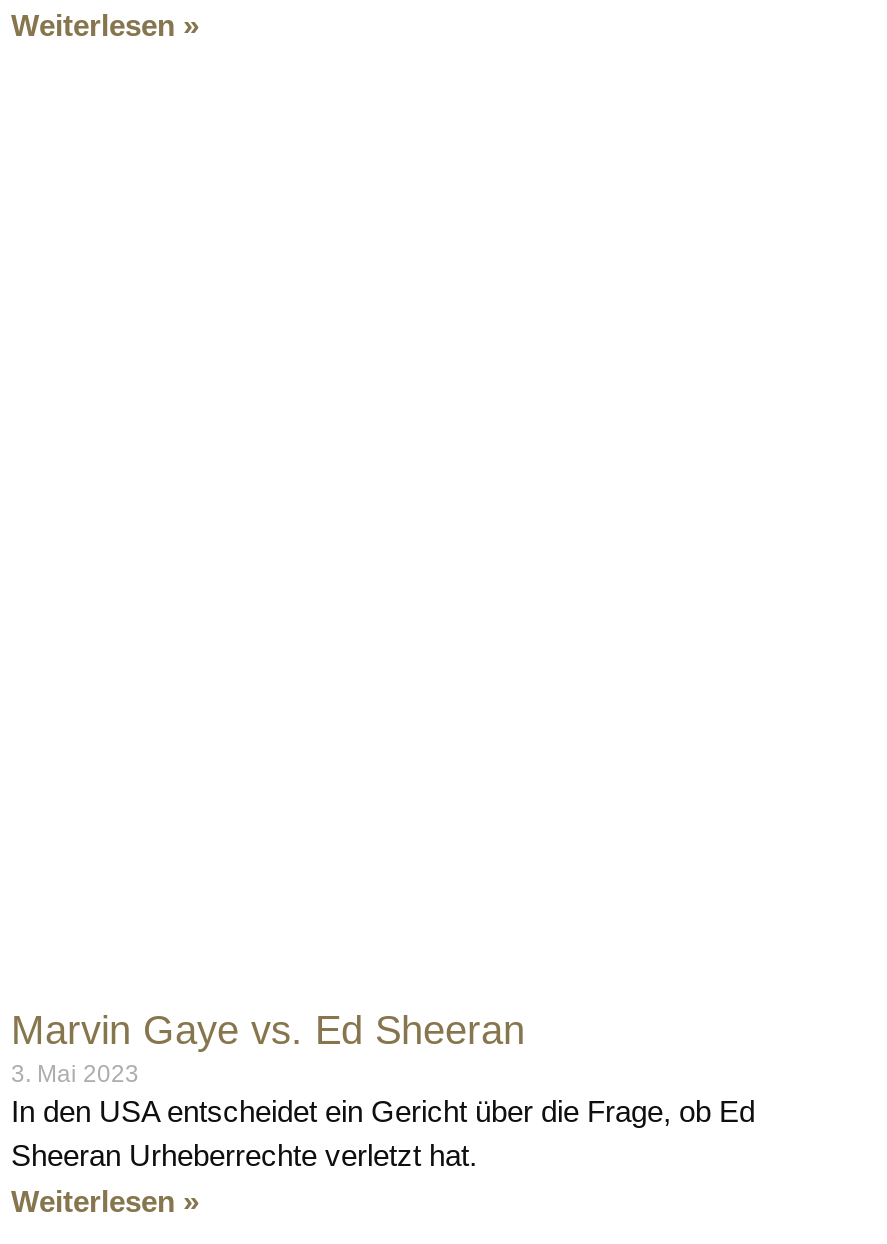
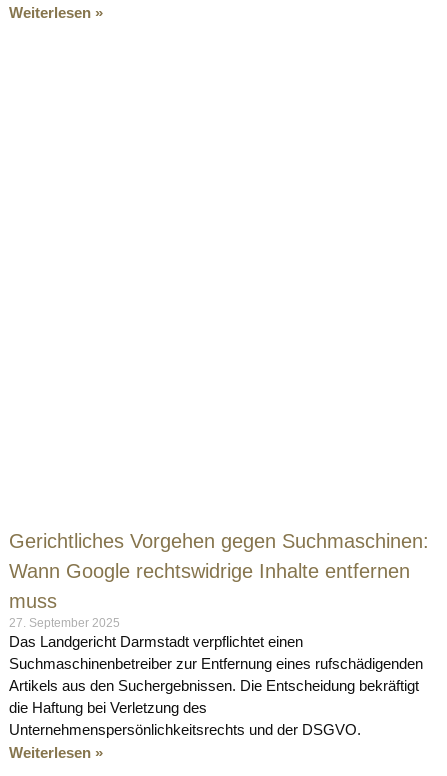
[11,1009,755,1173] Marvin Gaye vs. Ed Sheeran | 3. Mai 2023 | In den USA entscheidet ein Gericht über die Frage, ob Ed | Sheeran Urheberrechte verletzt hat. -> [9,530,429,738] Gerichtliches Vorgehen gegen Suchmaschinen: | Wann Google rechtswidrige Inhalte entfernen | muss | 27. September 2025 | Das Landgericht Darmstadt verpflichtet einen | Suchmaschinenbetreiber zur Entfernung eines rufschädigenden | Artikels aus den Suchergebnissen. Die Entscheidung bekräftigt | die Haftung bei Verletzung des | Unternehmenspersönlichkeitsrechts und der DSGVO.

